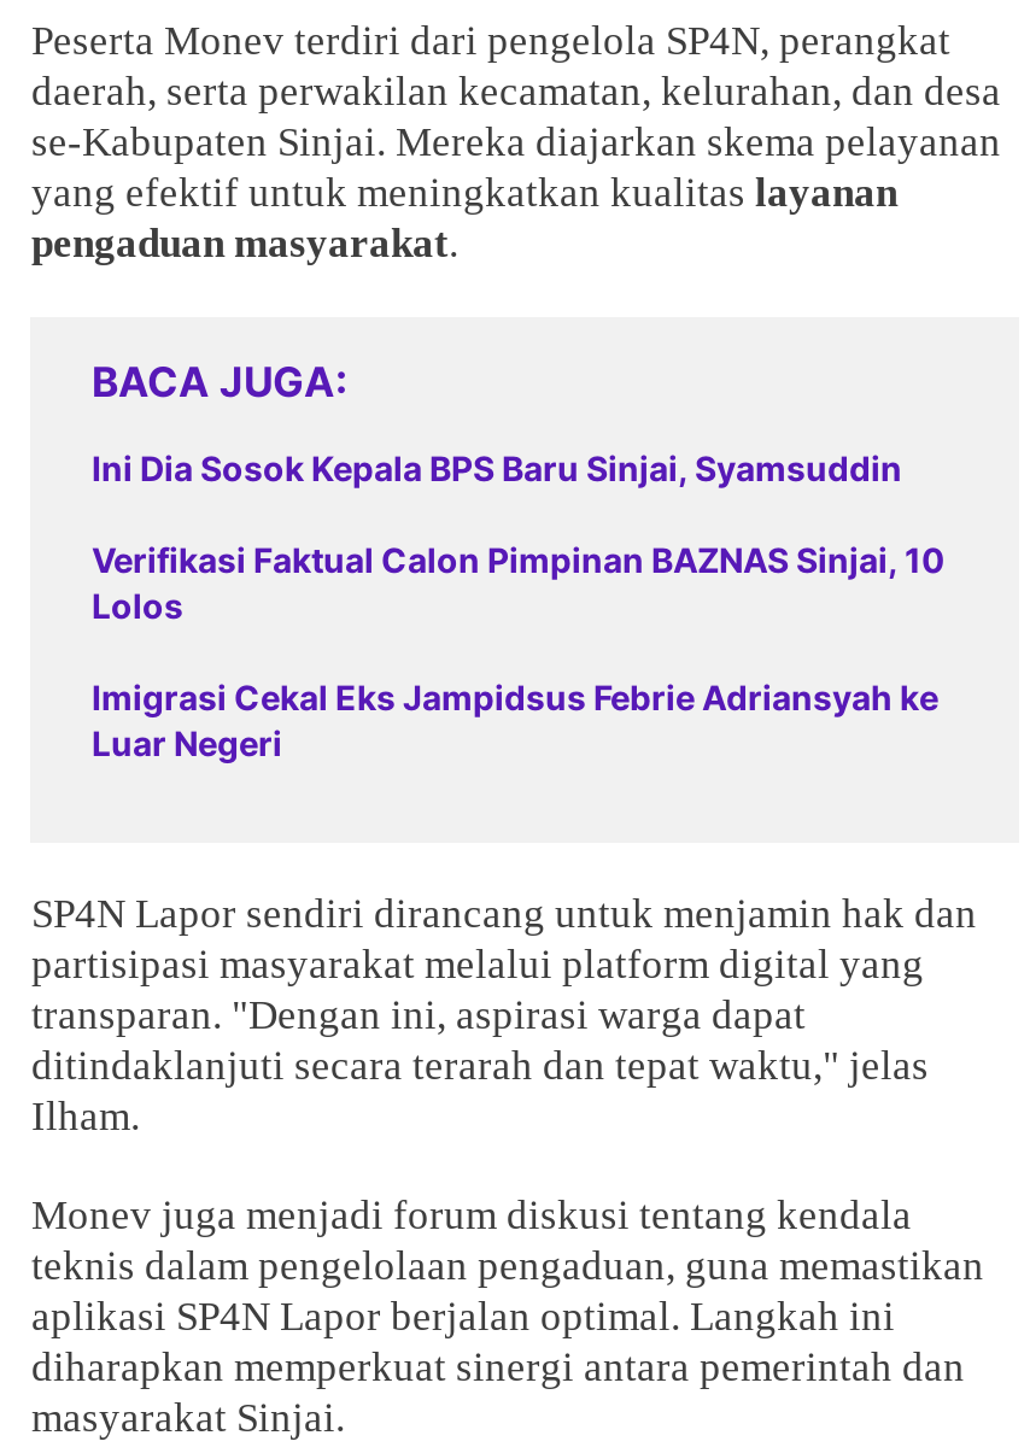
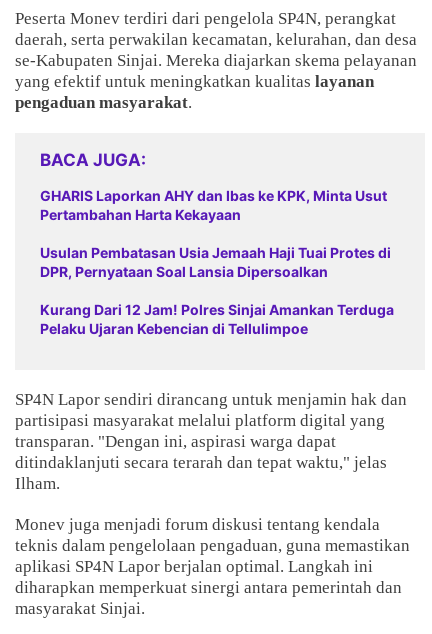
[92,447,902,488] Ini Dia Sosok Kepala BPS Baru Sinjai, Syamsuddin -> [40,187,387,223] GHARIS Laporkan AHY dan Ibas ke KPK, Minta Usut | Pertambahan Harta Kekayaan
[92,539,946,626] Verifikasi Faktual Calon Pimpinan BAZNAS Sinjai, 10 | Lolos -> [40,244,391,280] Usulan Pembatasan Usia Jemaah Haji Tuai Protes di | DPR, Pernyataan Soal Lansia Dipersoalkan
[92,676,938,763] Imigrasi Cekal Eks Jampidsus Febrie Adriansyah ke | Luar Negeri -> [40,301,394,337] Kurang Dari 12 Jam! Polres Sinjai Amankan Terduga | Pelaku Ujaran Kebencian di Tellulimpoe

